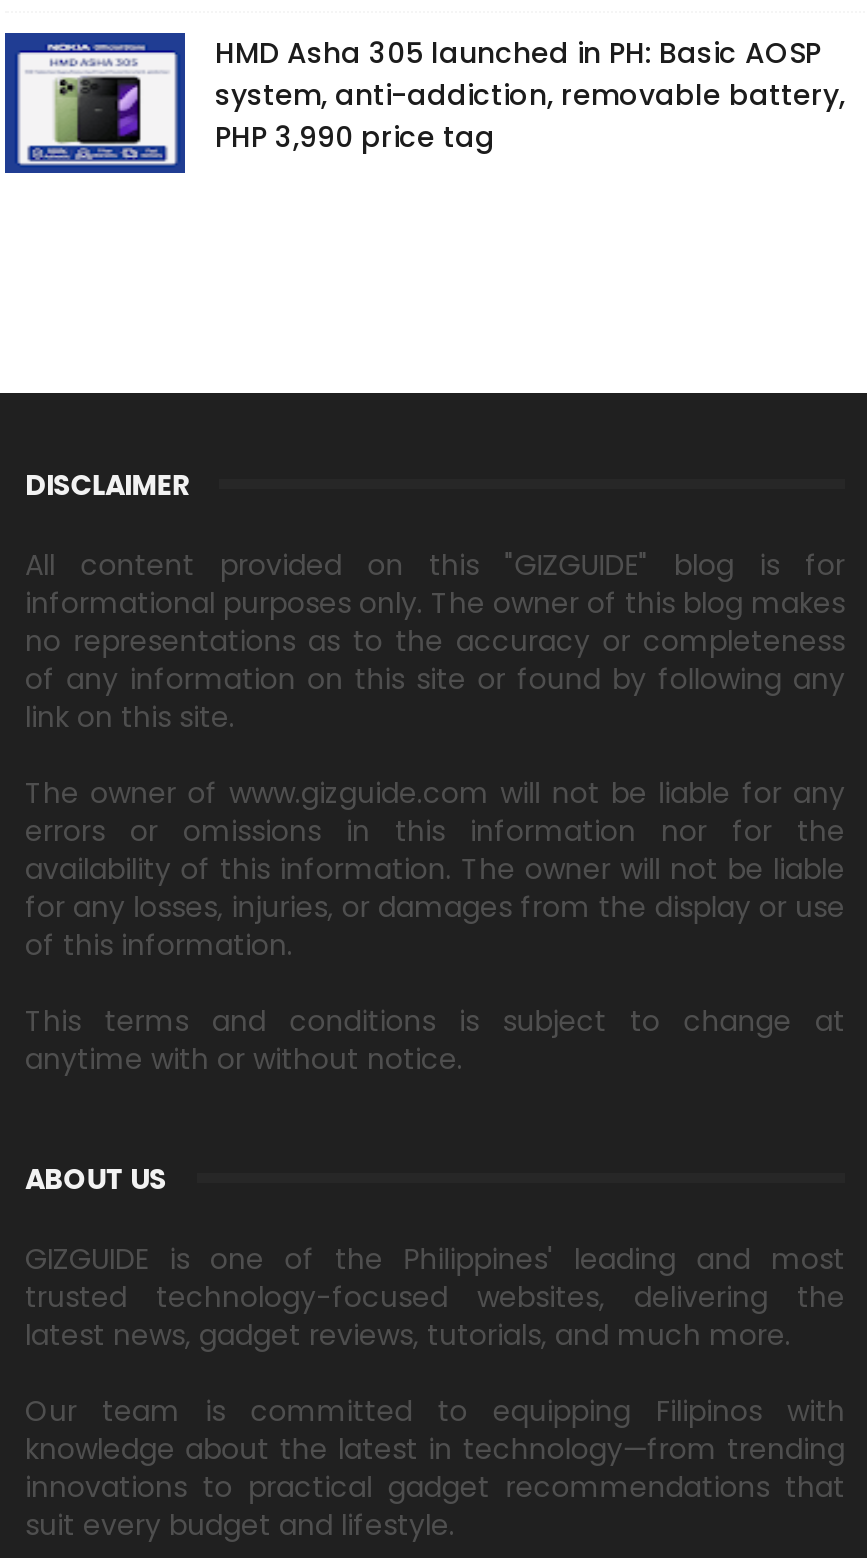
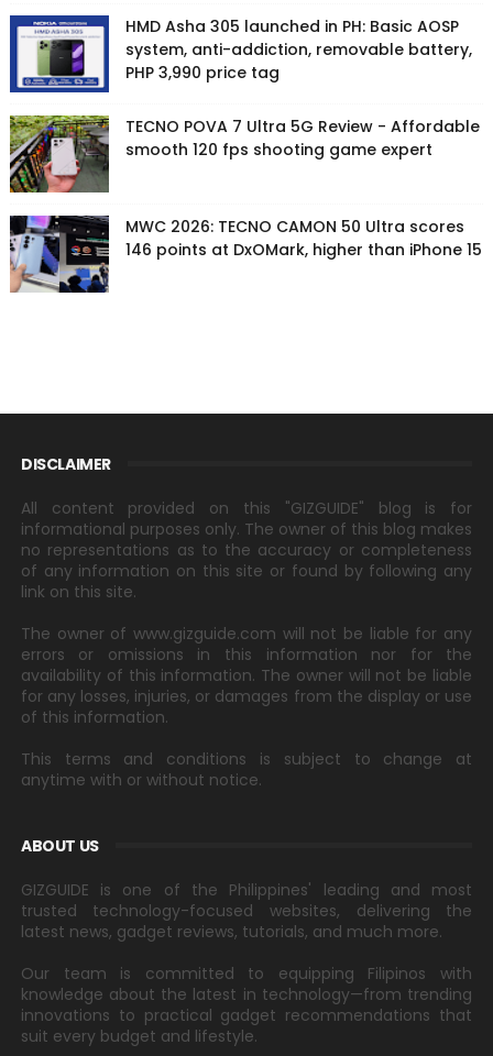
none -> [9,114,482,260] [image] | TECNO POVA 7 Ultra 5G Review - Affordable | smooth 120 fps shooting game expert | MWC 2026: TECNO CAMON 50 Ultra scores | 146 points at DxOMark, higher than iPhone 15
none -> [9,215,110,294] [image]

